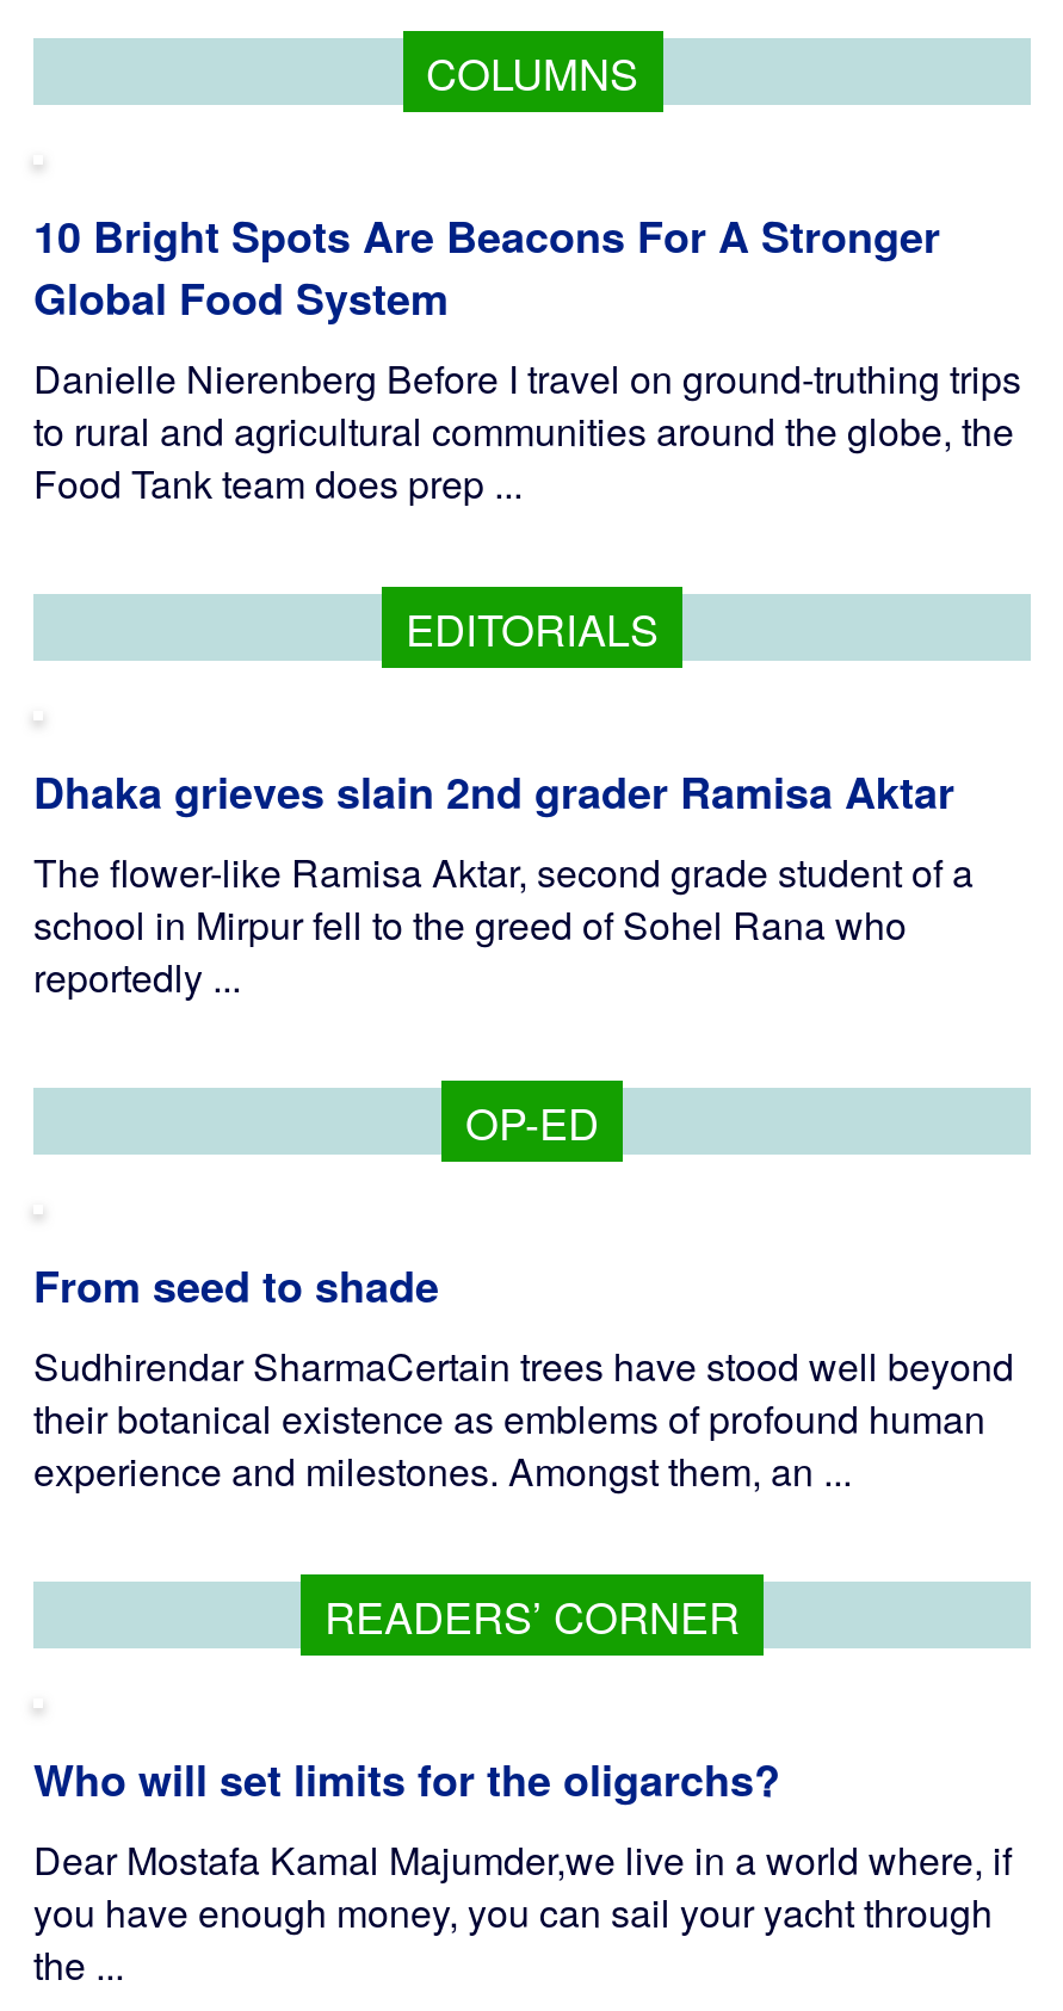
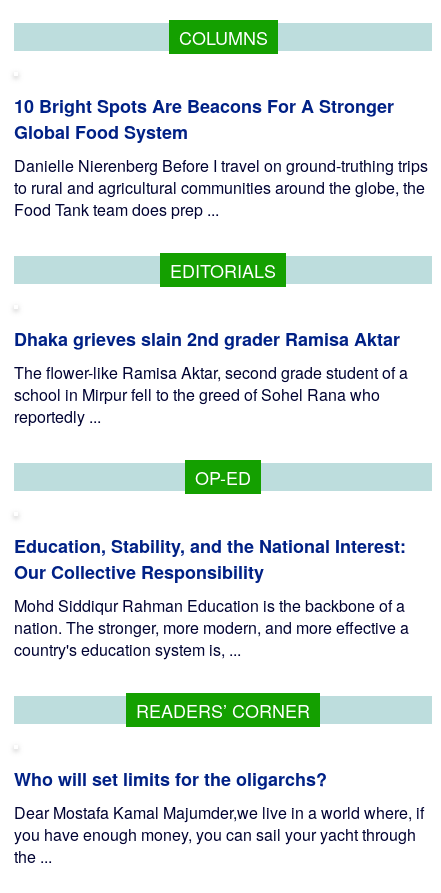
[33,1256,1014,1499] From seed to shade | Sudhirendar SharmaCertain trees have stood well beyond | their botanical existence as emblems of profound human | experience and milestones. Amongst them, an ... -> [14,533,409,661] Education, Stability, and the National Interest: | Our Collective Responsibility | Mohd Siddiqur Rahman Education is the backbone of a | nation. The stronger, more modern, and more effective a | country's education system is, ...

